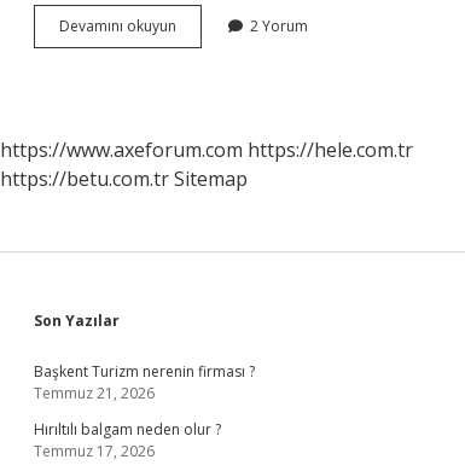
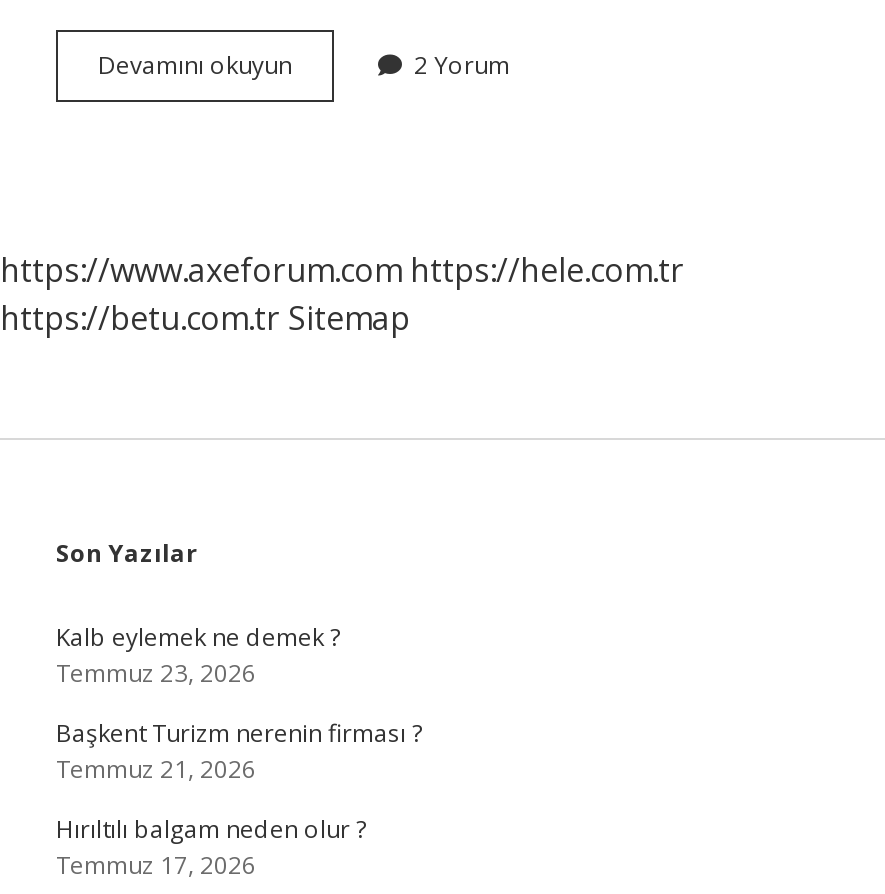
none -> [56,620,340,690] Kalb eylemek ne demek ? | Temmuz 23, 2026

